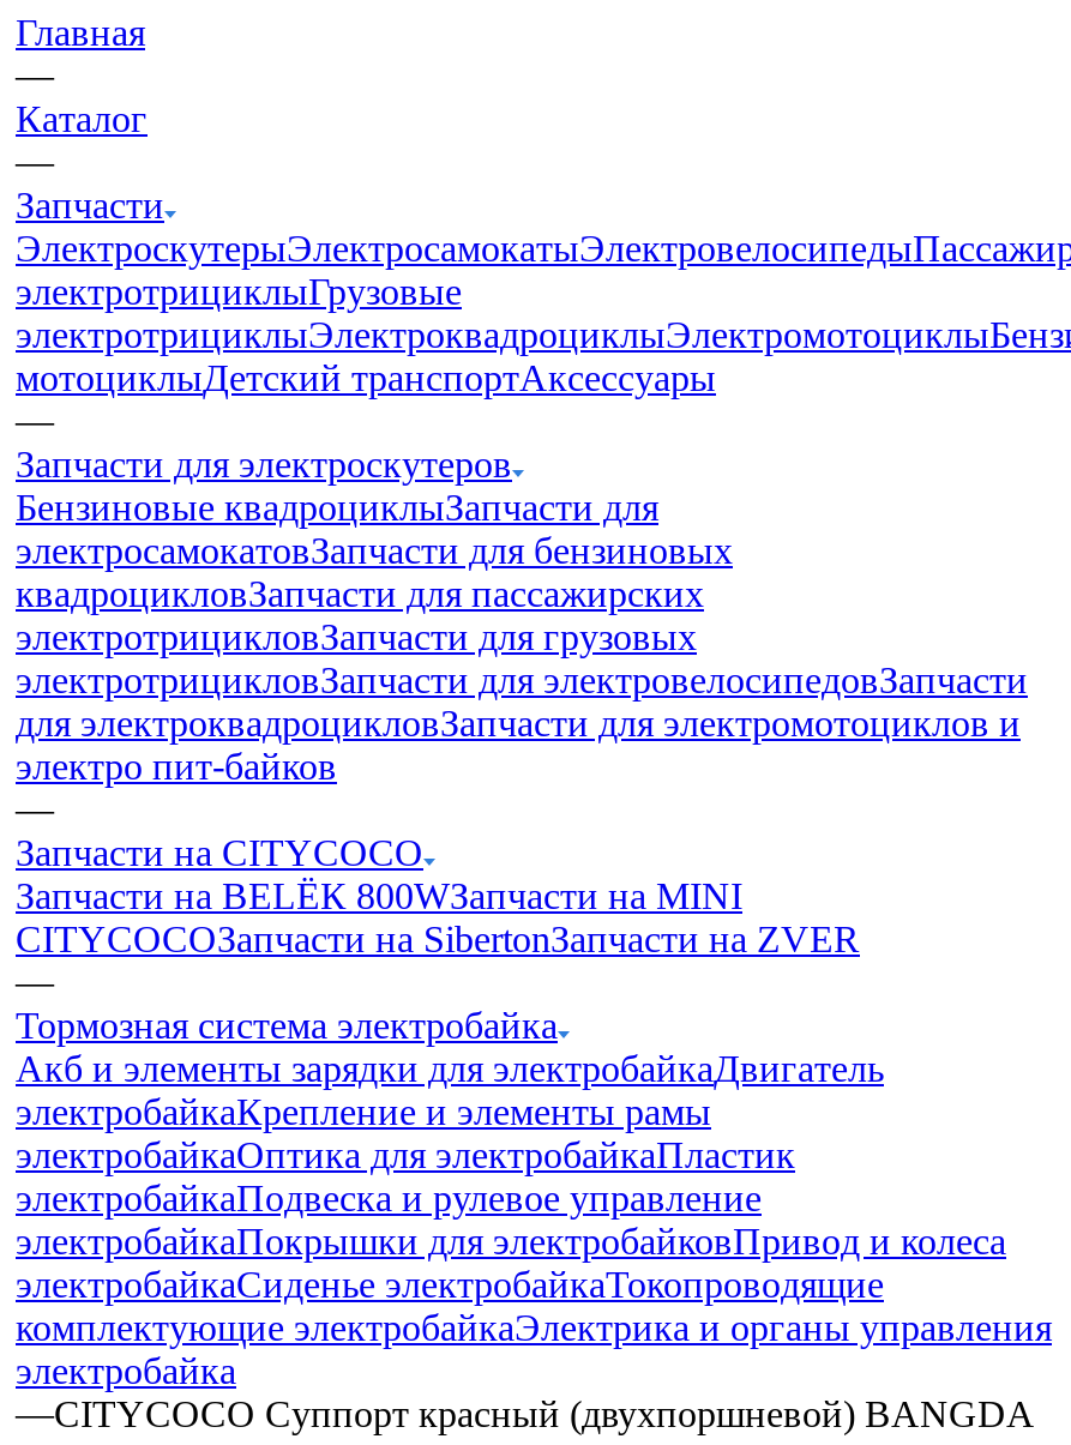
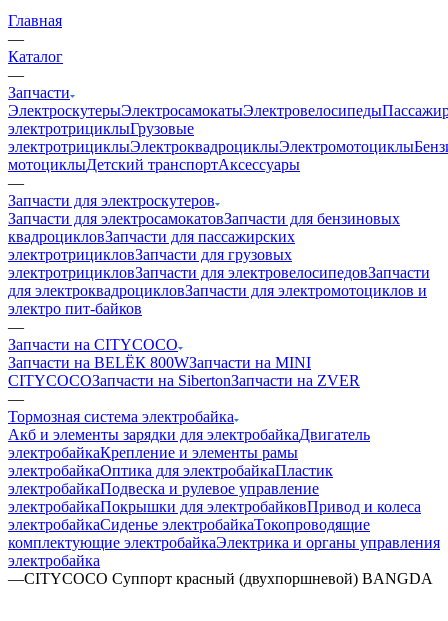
[16,486,733,570] Бензиновые квадроциклыЗапчасти для | электросамокатовЗапчасти для бензиновых -> [8,210,400,227] Запчасти для электросамокатовЗапчасти для бензиновых

